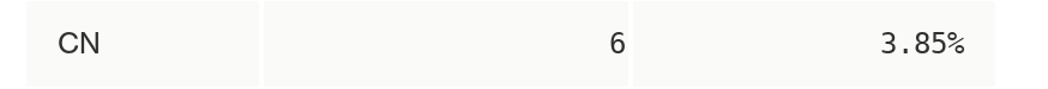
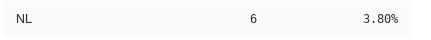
[58,25,101,61] CN -> [16,11,32,26] NL
[880,28,964,61] 3.85% -> [363,12,398,26] 3.80%

